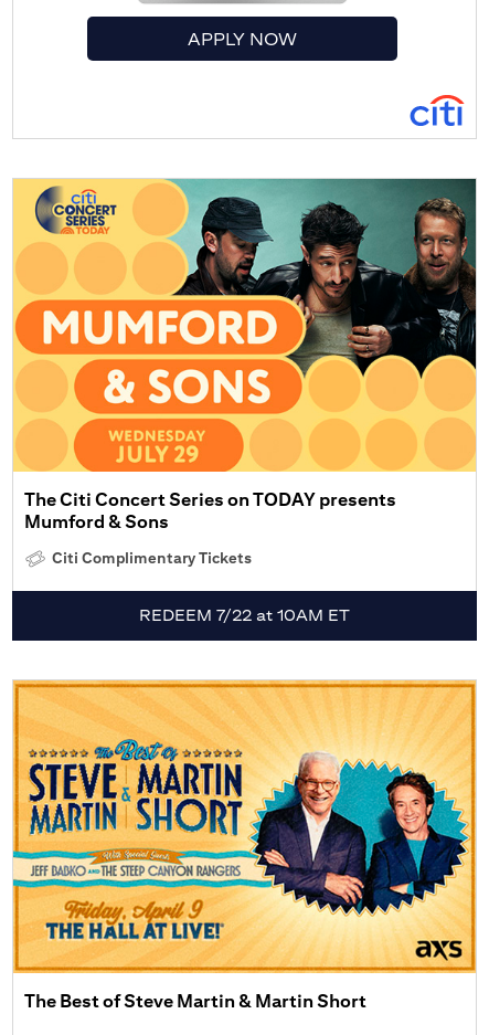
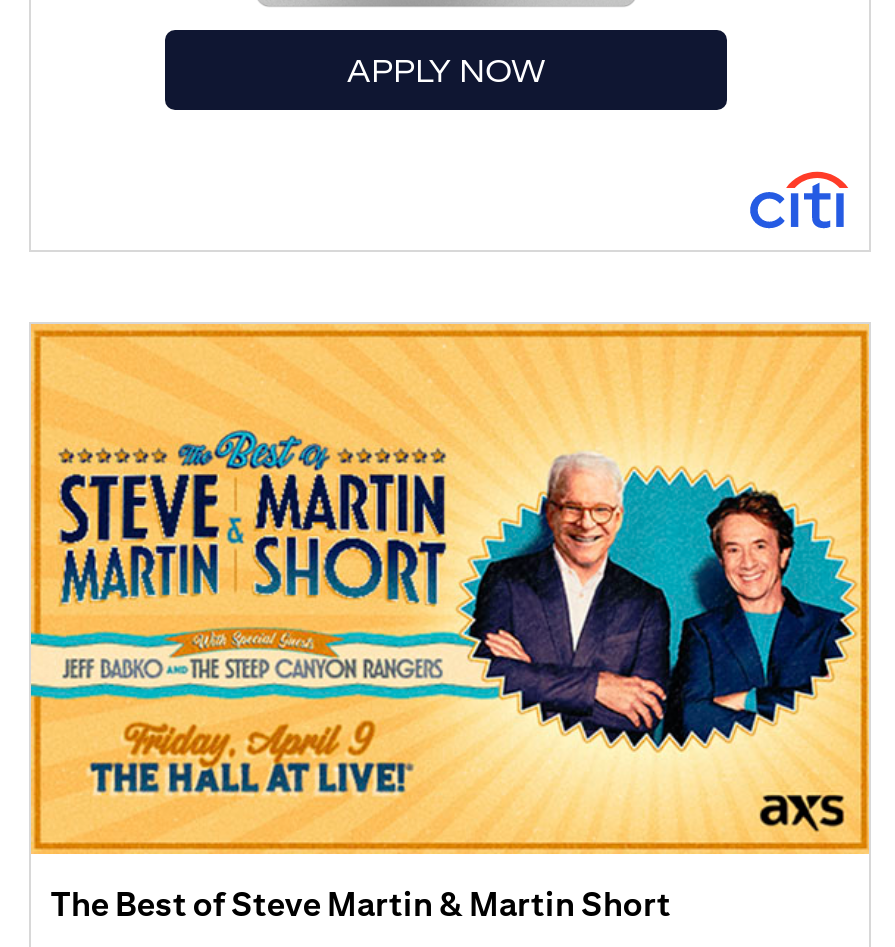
[12,178,477,625] [image] | The Citi Concert Series on TODAY presents | Mumford & Sons | Citi Complimentary Tickets | REDEEM 7/22 at 10AM ET -> none

